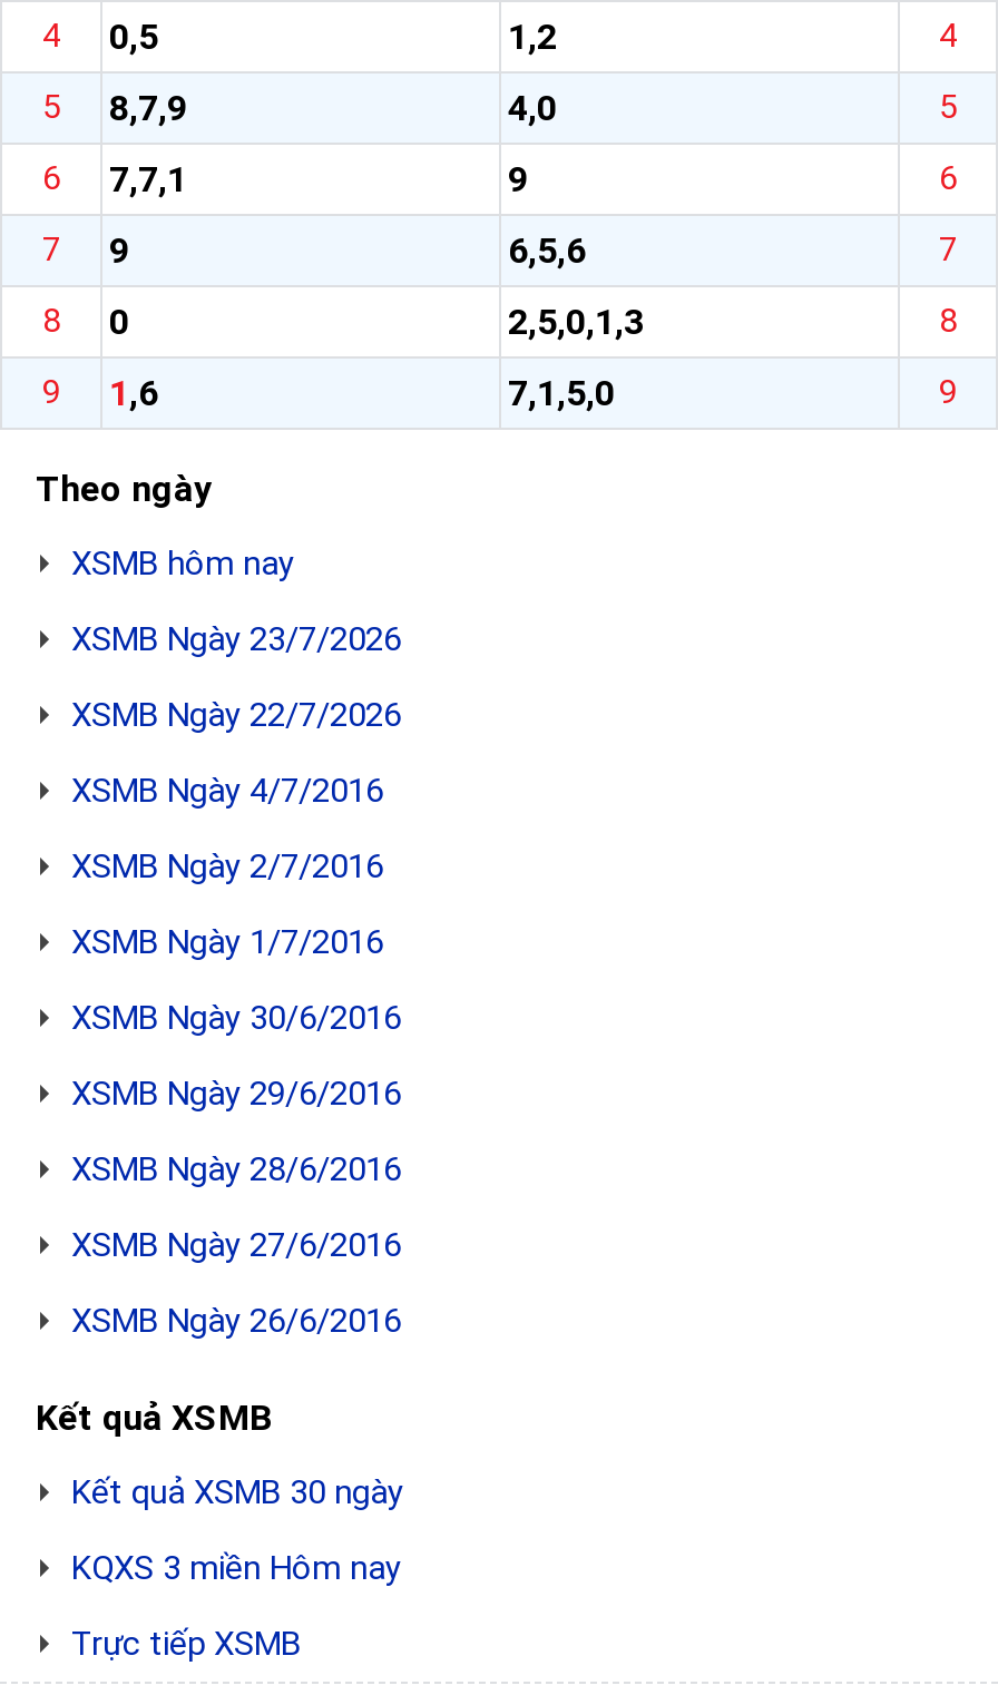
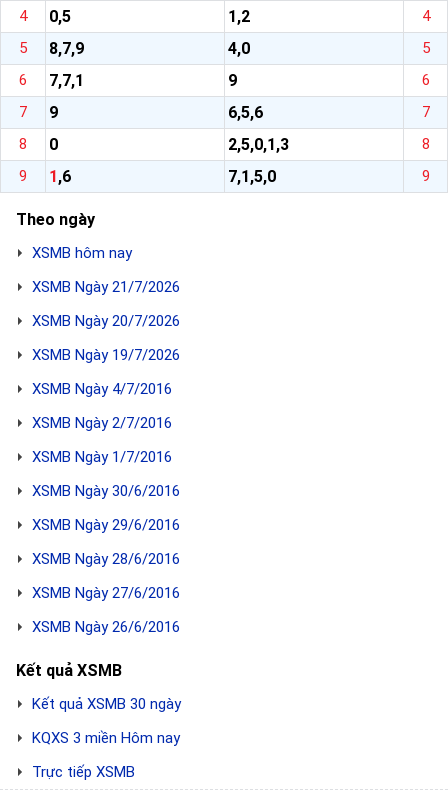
[71,619,401,735] XSMB Ngày 23/7/2026 | XSMB Ngày 22/7/2026 -> [32,278,180,364] XSMB Ngày 21/7/2026 | XSMB Ngày 20/7/2026 | XSMB Ngày 19/7/2026

